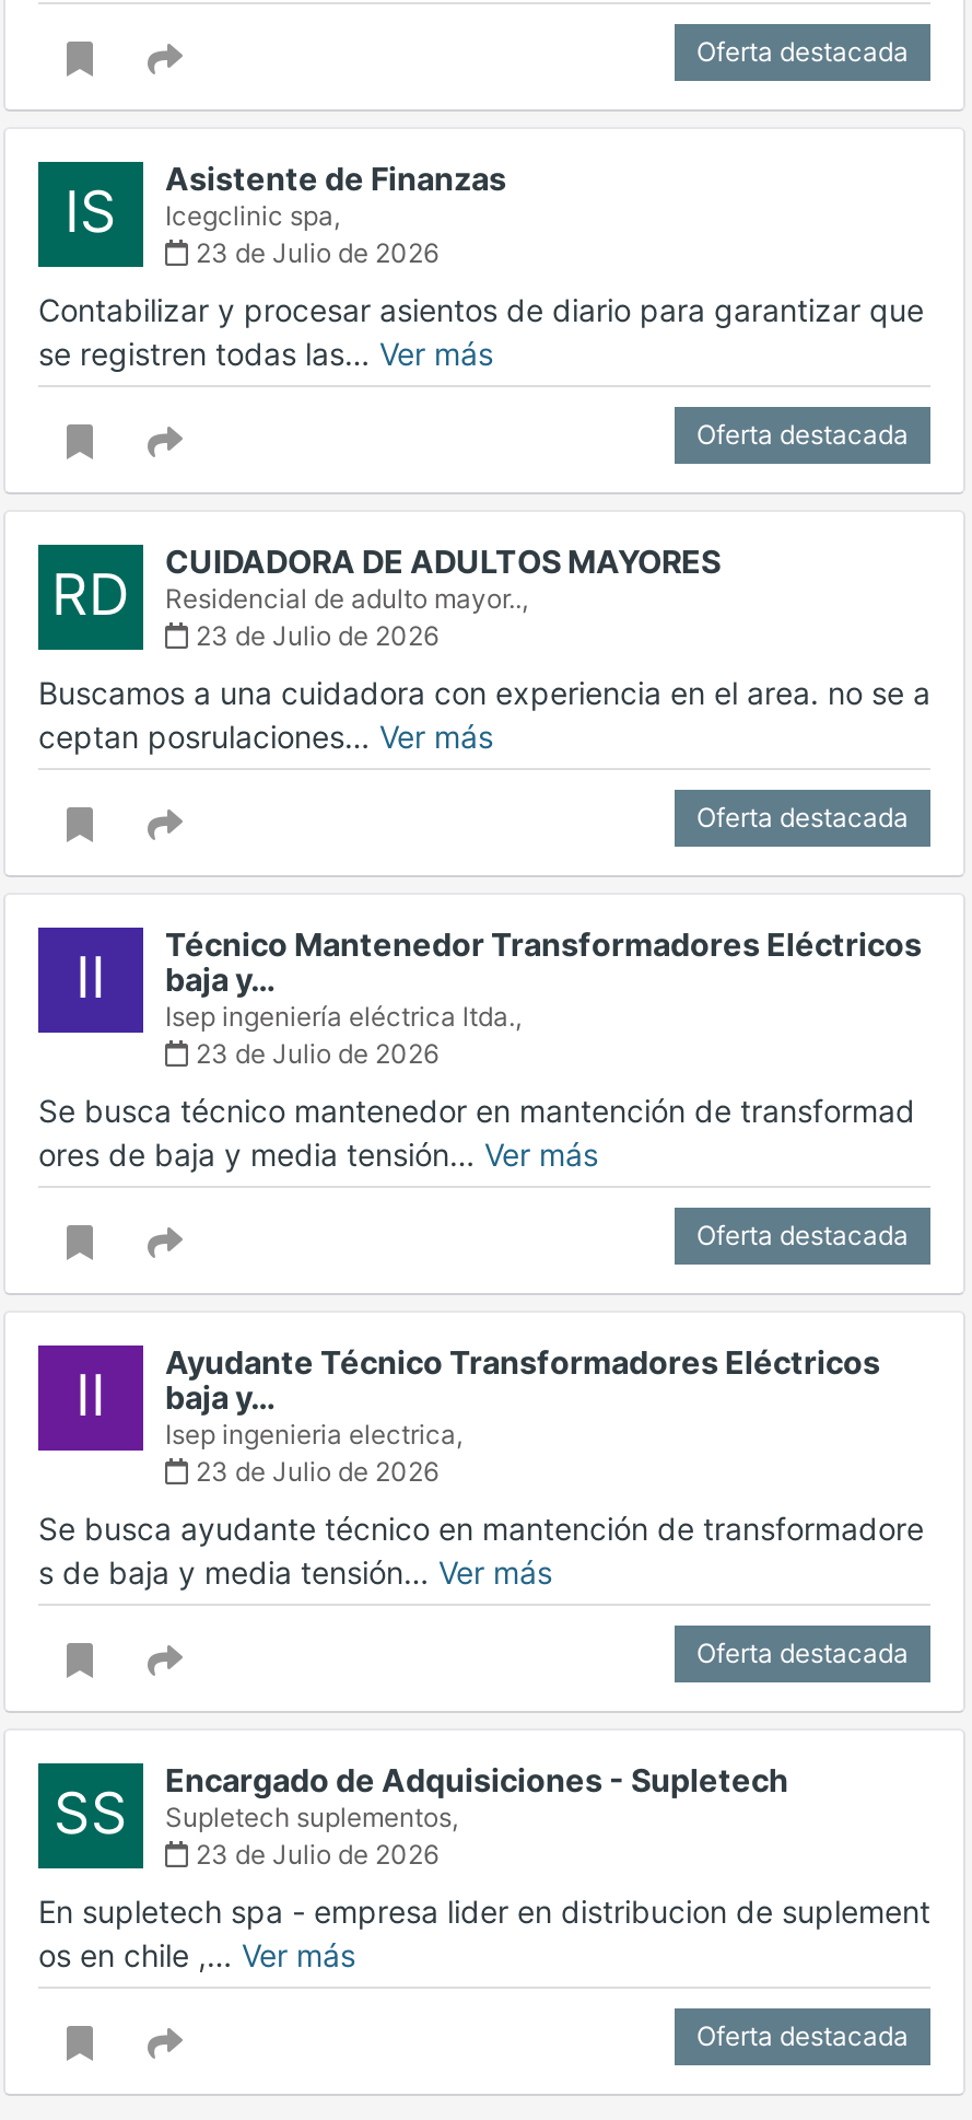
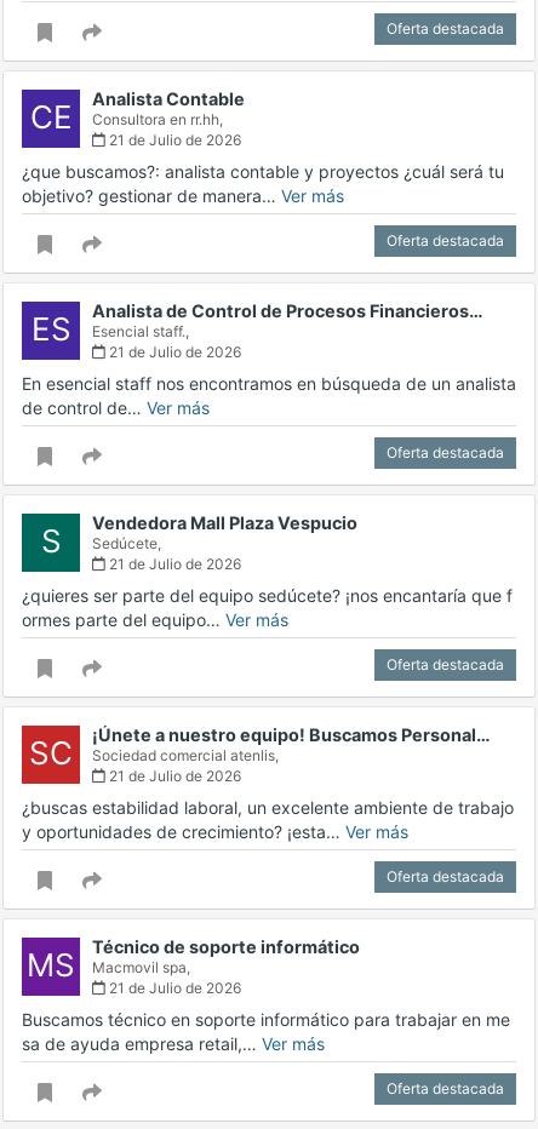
[65,160,506,269] IS | Asistente de Finanzas | Icegclinic spa, | 23 de Julio de 2026 -> [30,88,245,149] CE | Analista Contable | Consultora en rr.hh, | 21 de Julio de 2026
[38,291,924,372] Contabilizar y procesar asientos de diario para garantizar que | se registren todas las… Ver más -> [22,161,504,206] ¿que buscamos?: analista contable y proyectos ¿cuál será tu | objetivo? gestionar de manera… Ver más
[51,543,721,652] RD | CUIDADORA DE ADULTOS MAYORES | Residencial de adulto mayor.., | 23 de Julio de 2026 -> [31,300,483,361] ES | Analista de Control de Procesos Financieros… | Esencial staff., | 21 de Julio de 2026
[38,674,930,755] Buscamos a una cuidadora con experiencia en el area. no se a | ceptan posrulaciones… Ver más -> [22,373,516,418] En esencial staff nos encontramos en búsqueda de un analista | de control de… Ver más
[75,925,922,1070] II | Técnico Mantenedor Transformadores Eléctricos | baja y… | Isep ingeniería eléctrica ltda., | 23 de Julio de 2026 -> [41,512,357,573] S | Vendedora Mall Plaza Vespucio | Sedúcete, | 21 de Julio de 2026
[38,1092,915,1173] Se busca técnico mantenedor en mantención de transformad | ores de baja y media tensión… Ver más -> [22,585,513,630] ¿quieres ser parte del equipo sedúcete? ¡nos encantaría que f | ormes parte del equipo… Ver más
[75,1343,880,1488] II | Ayudante Técnico Transformadores Eléctricos | baja y… | Isep ingenieria electrica, | 23 de Julio de 2026 -> [29,724,491,785] SC | ¡Únete a nuestro equipo! Buscamos Personal… | Sociedad comercial atenlis, | 21 de Julio de 2026
[38,1510,924,1591] Se busca ayudante técnico en mantención de transformadore | s de baja y media tensión… Ver más -> [22,797,514,842] ¿buscas estabilidad laboral, un excelente ambiente de trabajo | y oportunidades de crecimiento? ¡esta… Ver más
[54,1761,788,1871] SS | Encargado de Adquisiciones - Supletech | Supletech suplementos, | 23 de Julio de 2026 -> [27,936,360,997] MS | Técnico de soporte informático | Macmovil spa, | 21 de Julio de 2026
[38,1892,930,1973] En supletech spa - empresa lider en distribucion de suplement | os en chile ,… Ver más -> [22,1009,510,1054] Buscamos técnico en soporte informático para trabajar en me | sa de ayuda empresa retail,… Ver más

